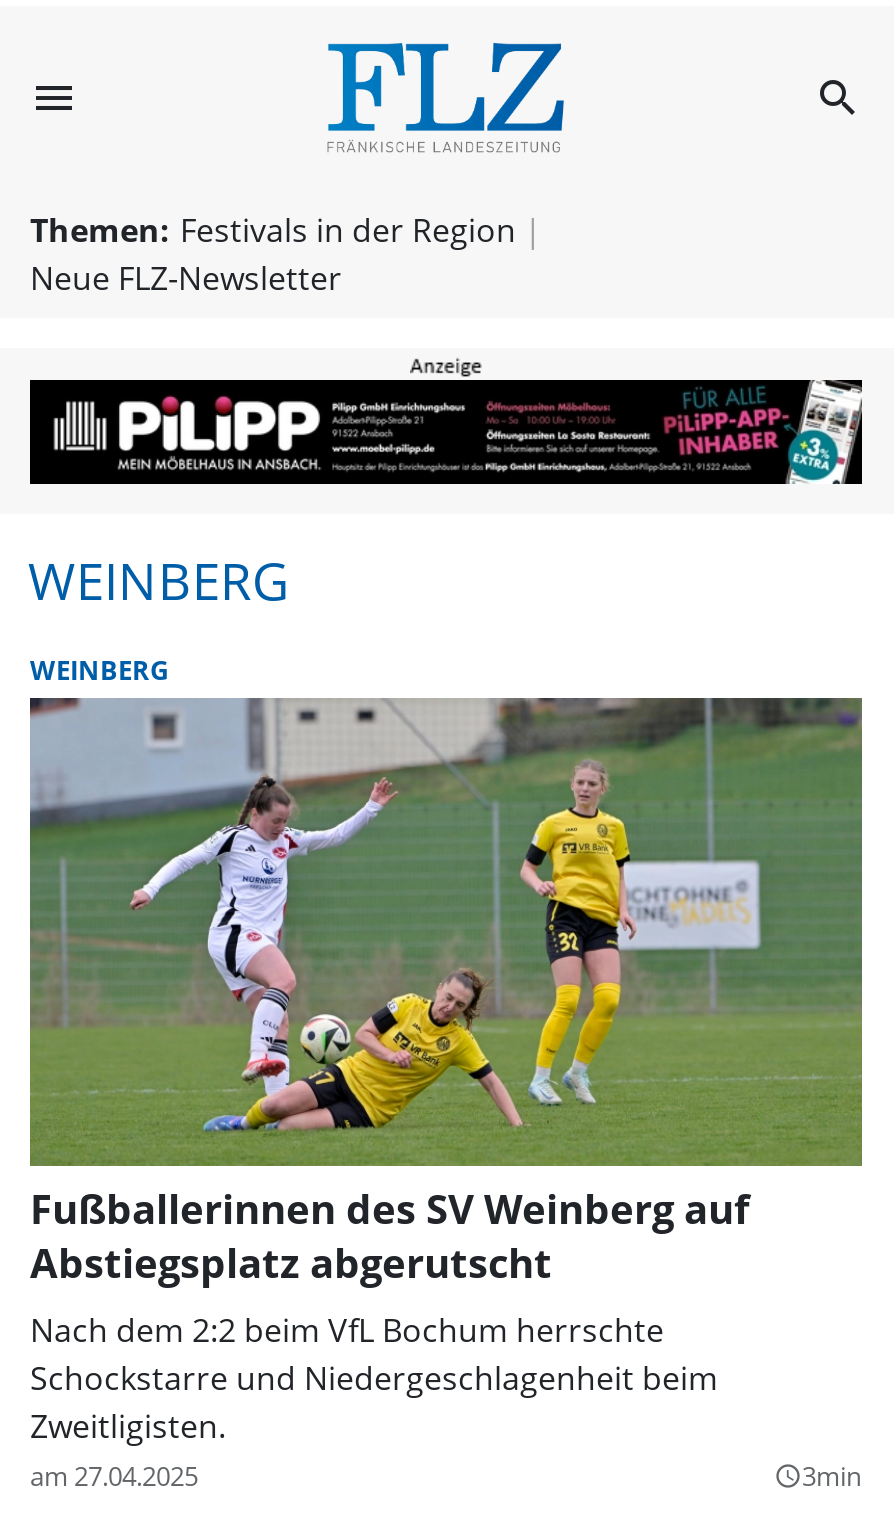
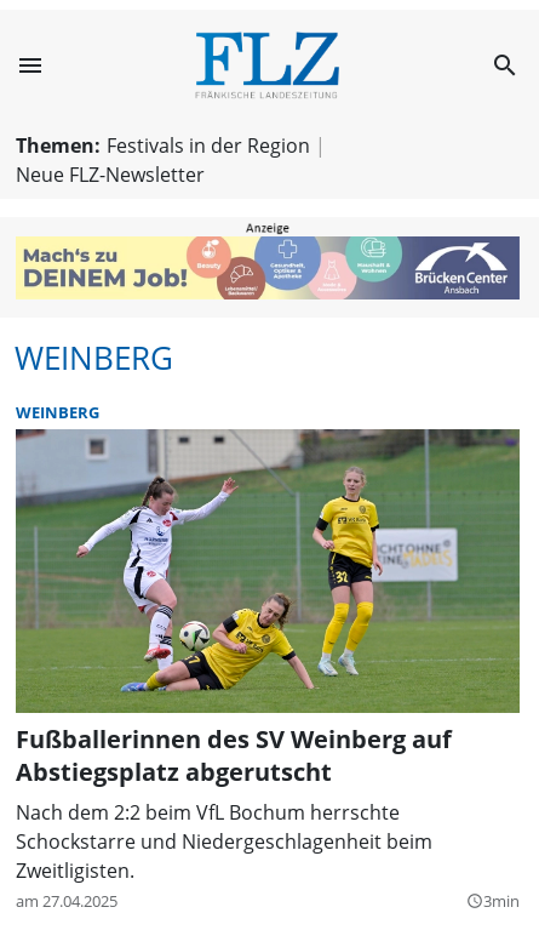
[28,378,864,486] [image] -> [16,235,521,301] [image]

